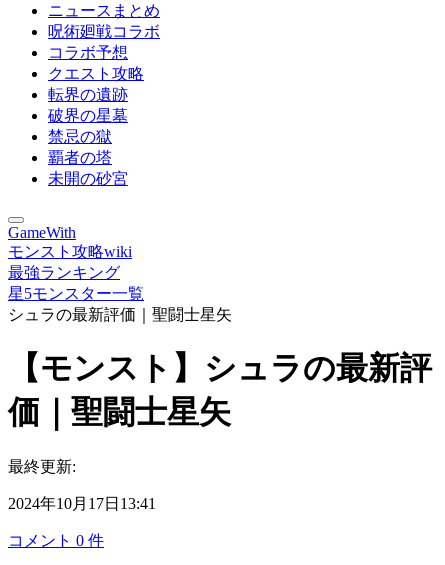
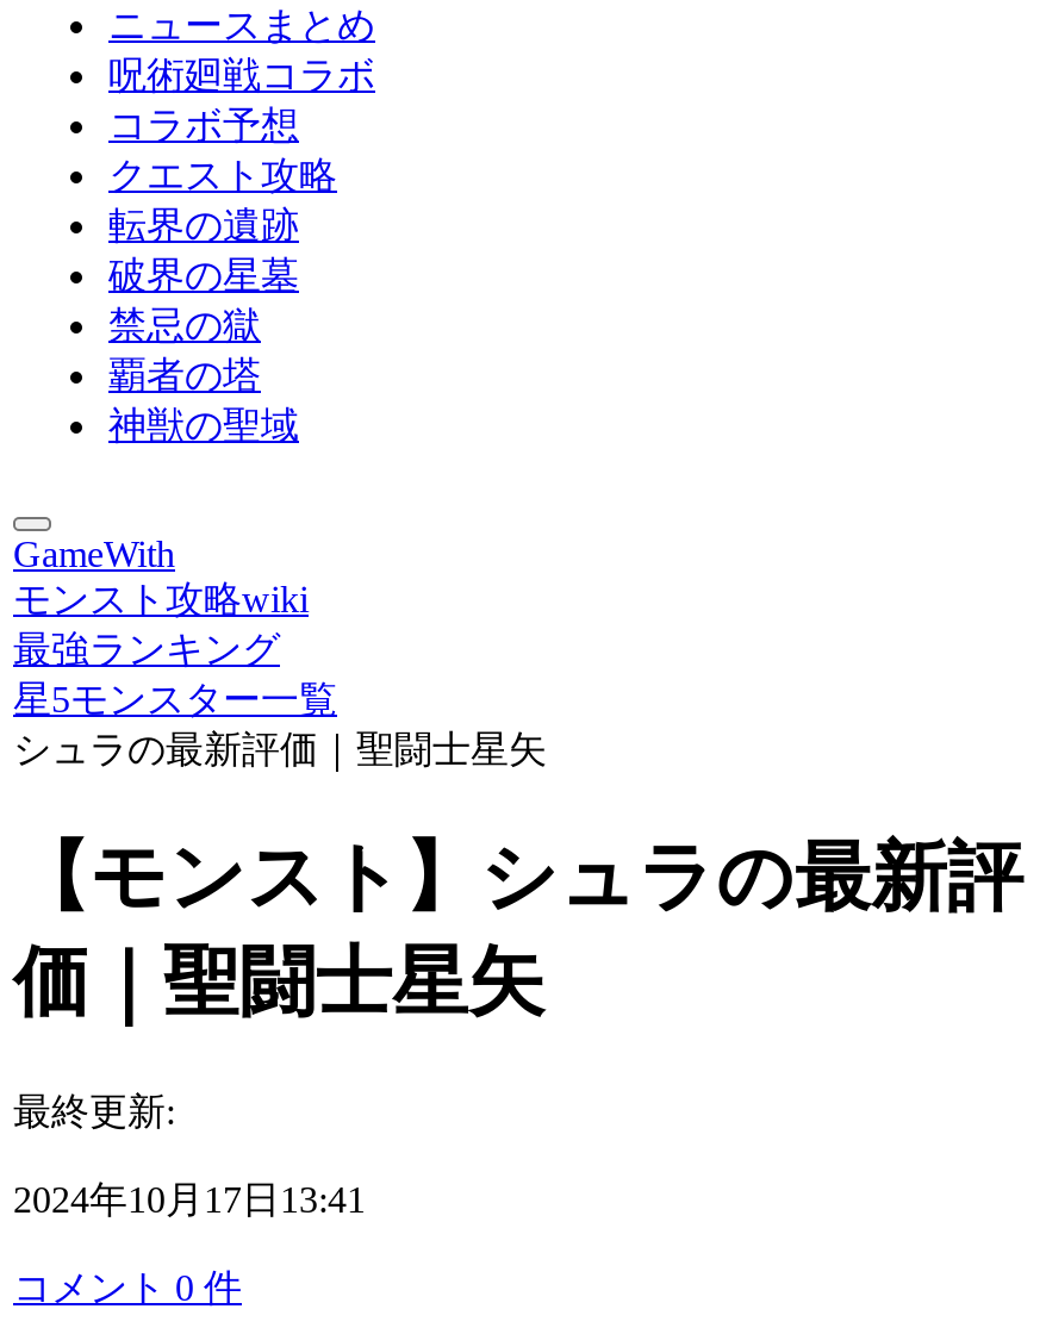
[48,170,128,187] 未開の砂宮 -> [108,405,299,445] 神獣の聖域

